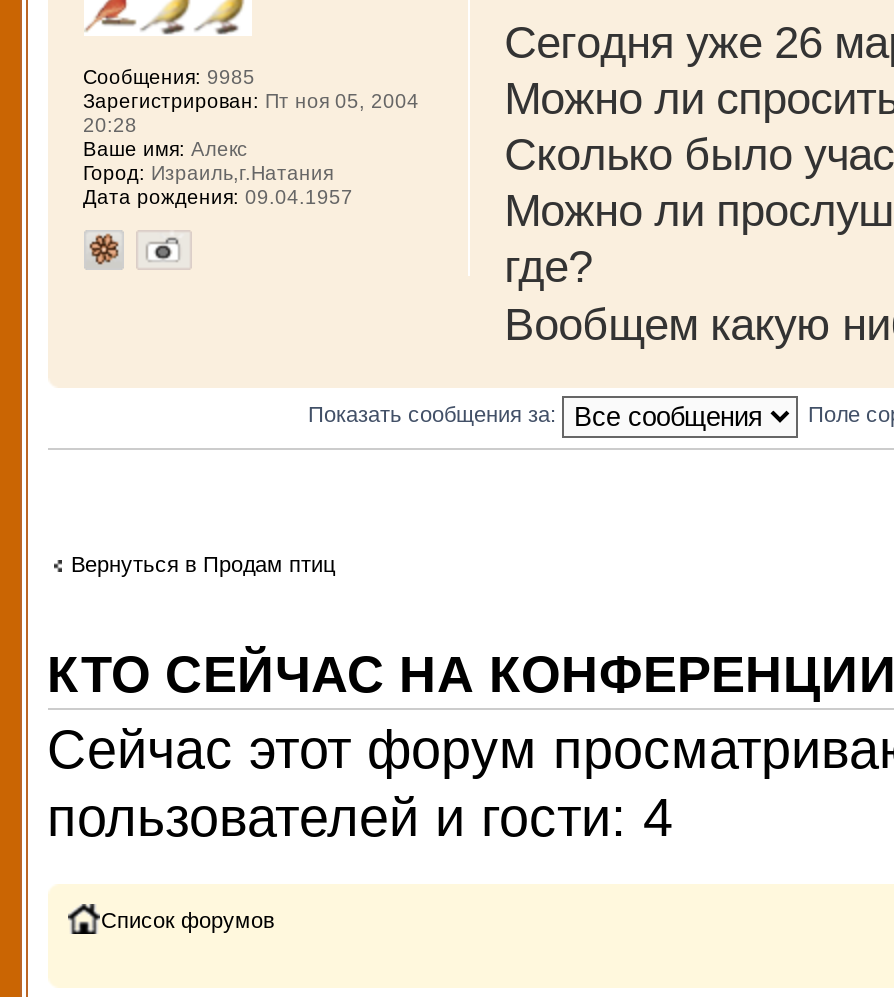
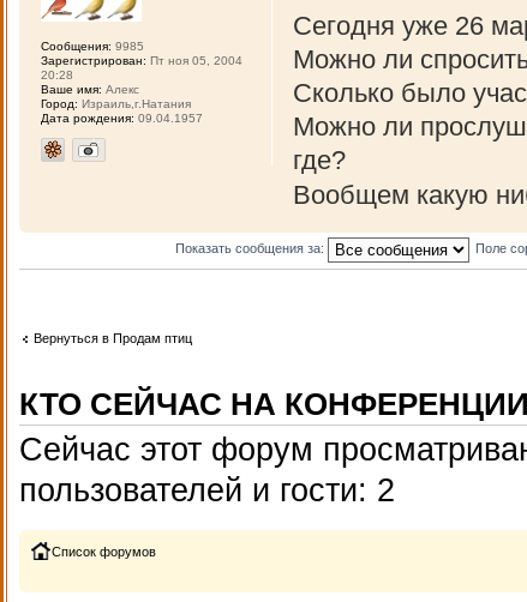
[47,787,673,847] пользователей и гости: 4 -> [19,472,394,508] пользователей и гости: 2

